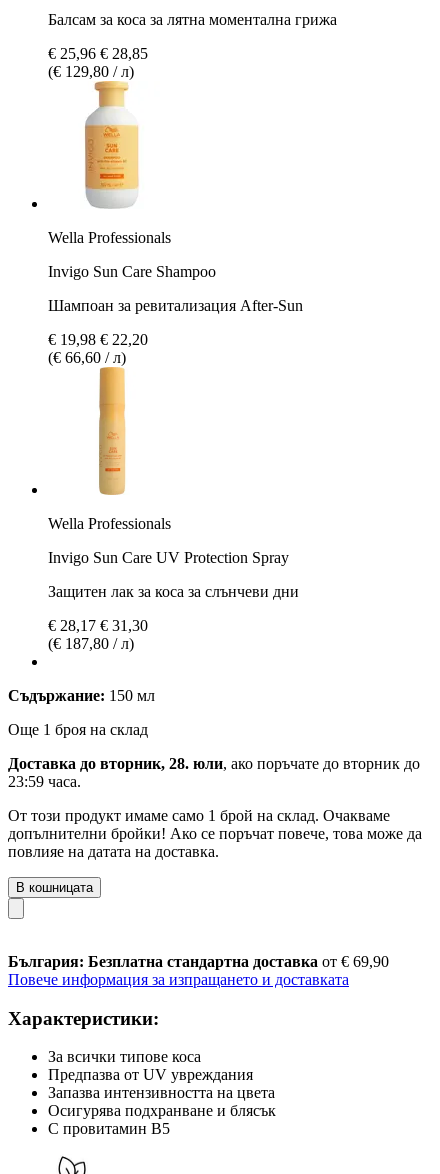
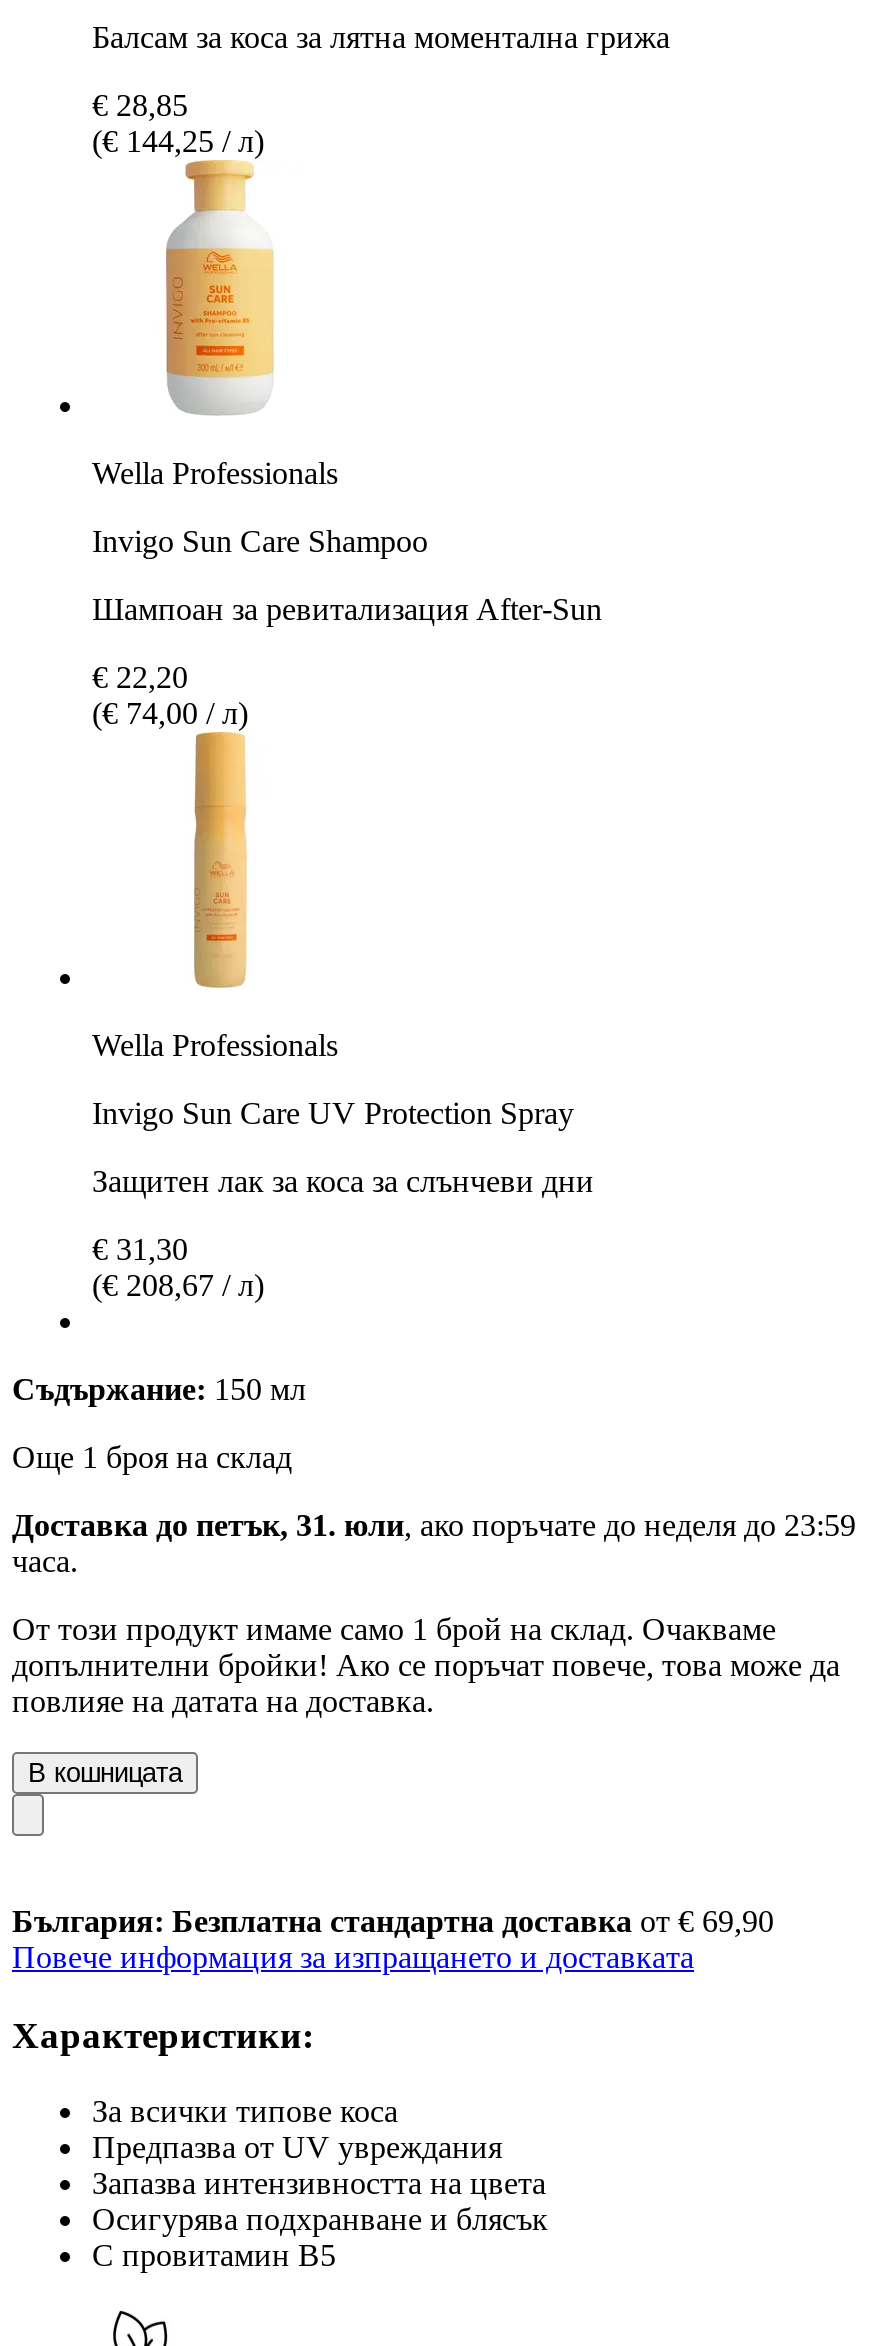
[48,45,148,80] € 25,96 € 28,85 | (€ 129,80 / л) -> [92,88,264,158] € 28,85 | (€ 144,25 / л)
[48,331,148,366] € 19,98 € 22,20 | (€ 66,60 / л) -> [92,660,248,730] € 22,20 | (€ 74,00 / л)
[48,617,148,652] € 28,17 € 31,30 | (€ 187,80 / л) -> [92,1232,264,1302] € 31,30 | (€ 208,67 / л)
[8,755,420,790] Доставка до вторник, 28. юли, ако поръчате до вторник до | 23:59 часа. -> [12,1508,856,1578] Доставка до петък, 31. юли, ако поръчате до неделя до 23:59 | часа.

